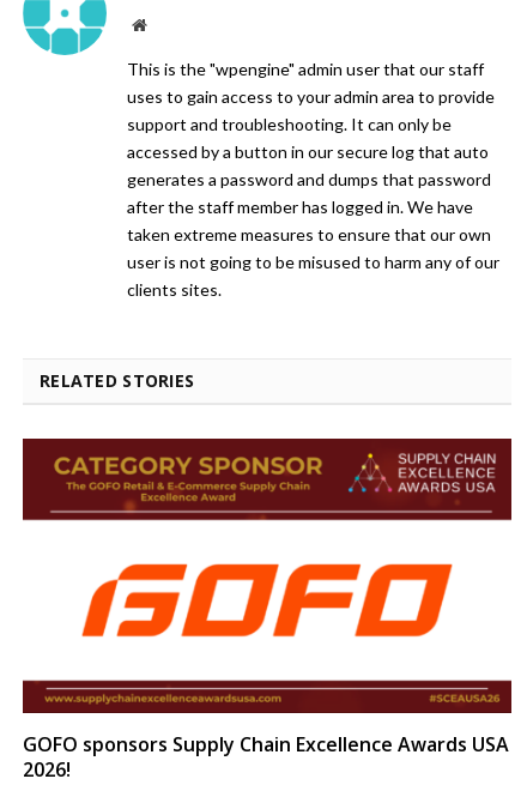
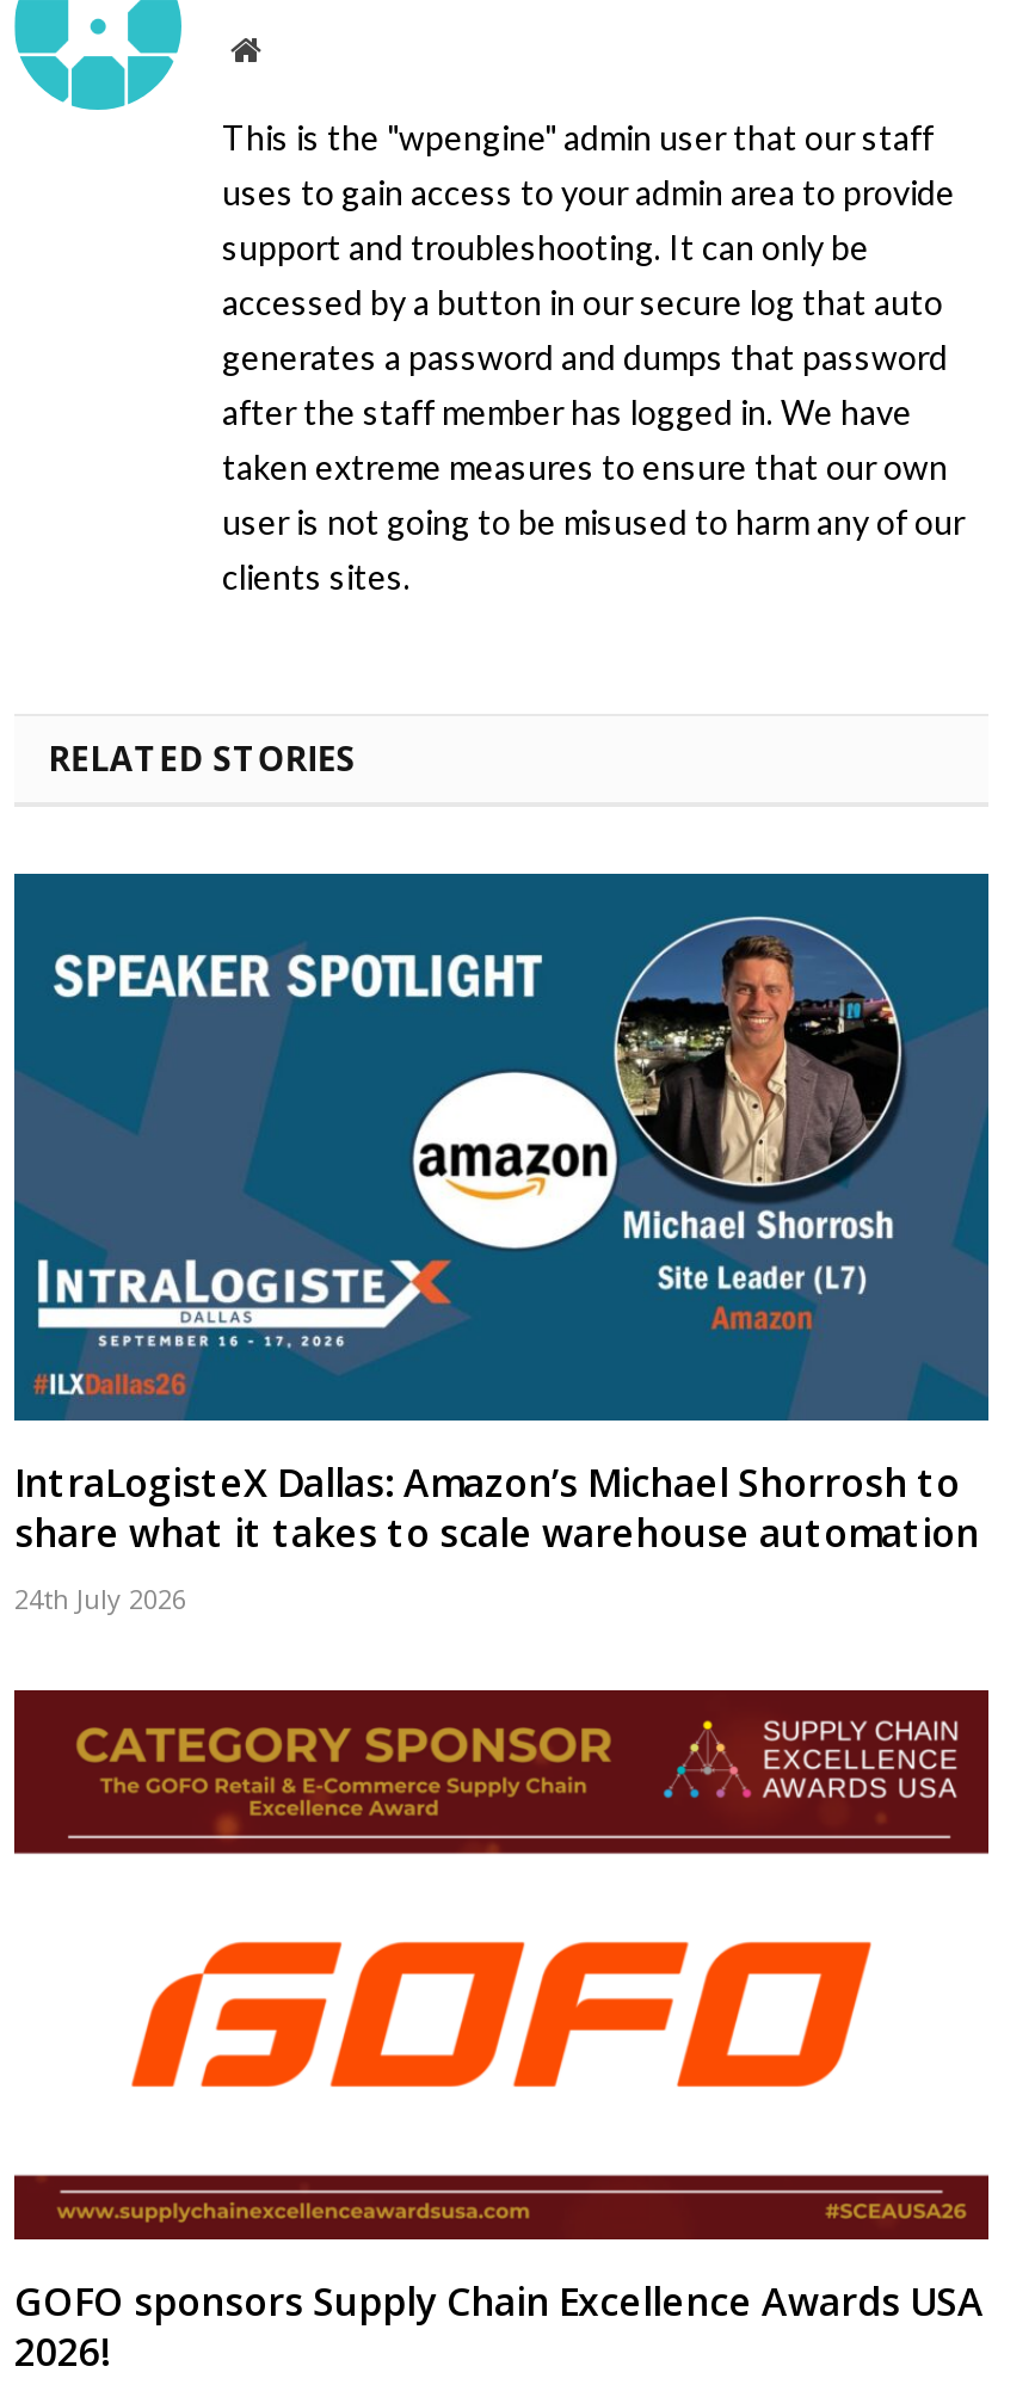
none -> [12,871,991,1617] [image] | IntraLogisteX Dallas: Amazon’s Michael Shorrosh to | share what it takes to scale warehouse automation | 24th July 2026

